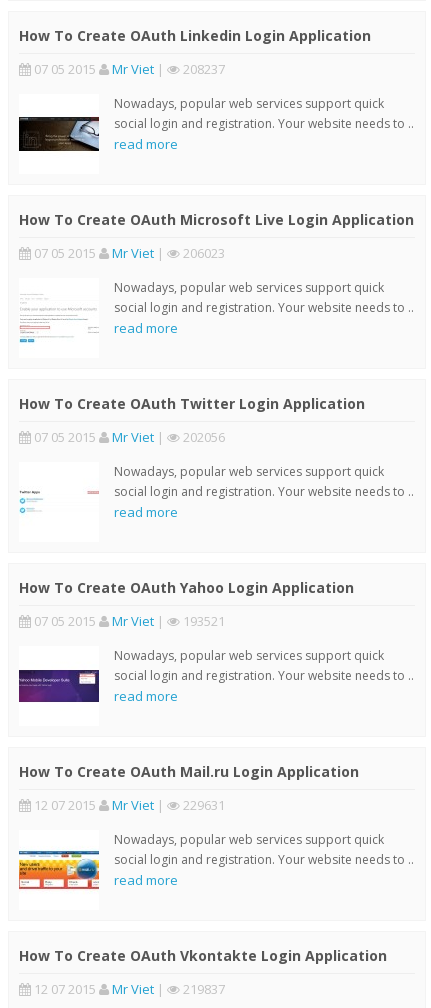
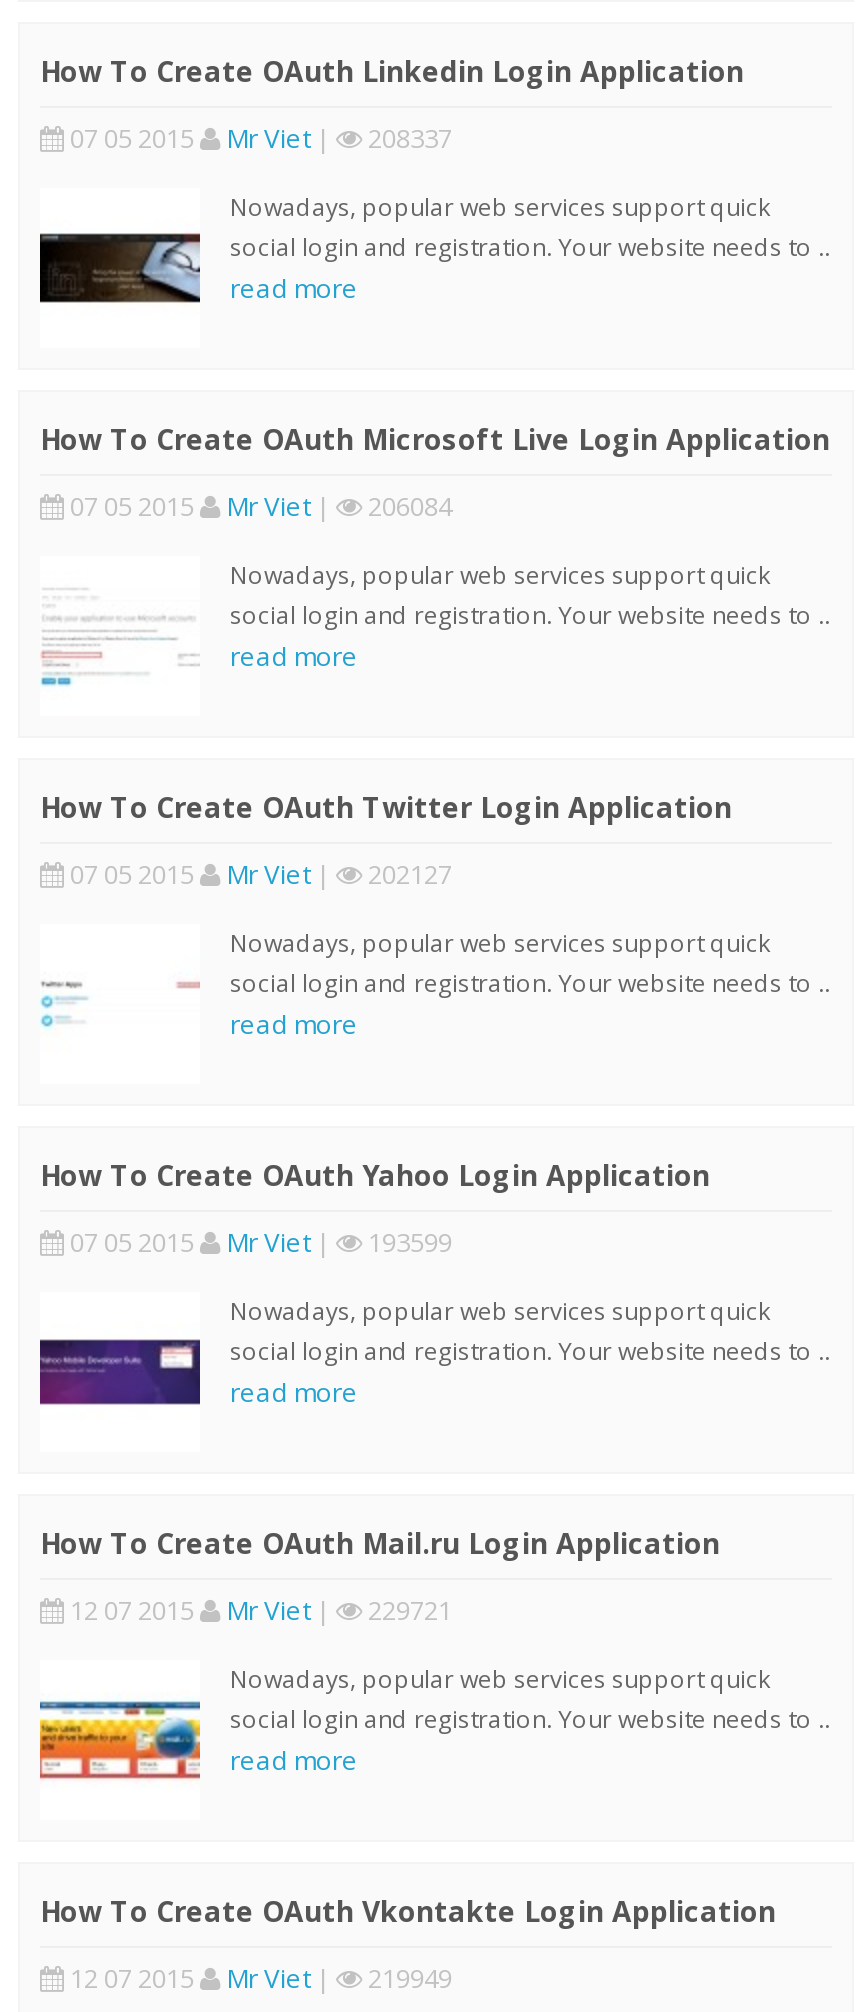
[180,60,225,78] 208237 -> [362,120,452,156] 208337
[180,244,225,262] 206023 -> [362,488,452,524] 206084
[180,428,225,446] 202056 -> [362,856,452,892] 202127
[180,612,225,630] 193521 -> [362,1224,452,1260] 193599
[180,796,225,814] 229631 -> [362,1592,452,1628] 229721
[180,980,225,998] 219837 -> [362,1960,452,1996] 219949

